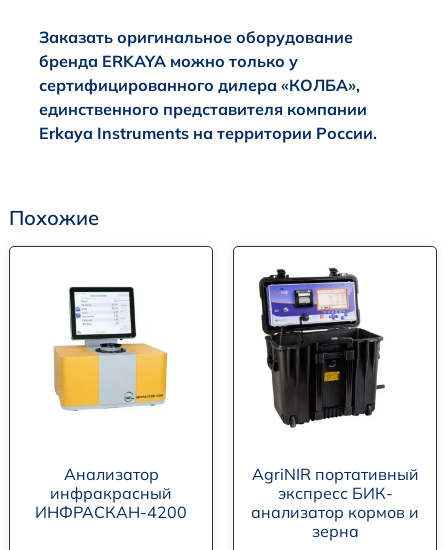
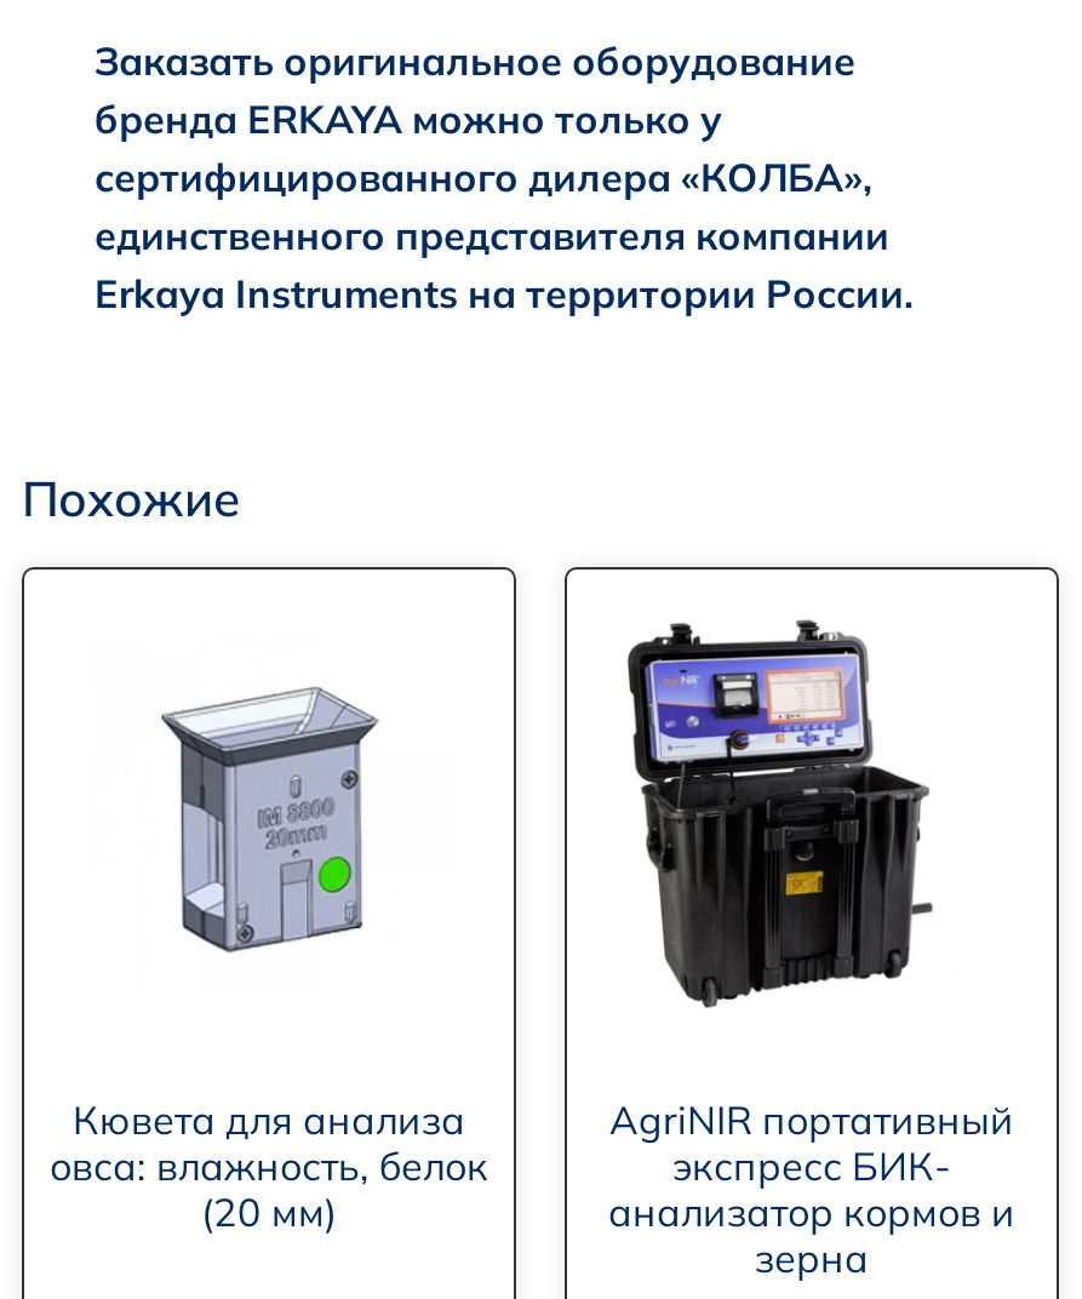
[53,286,168,412] [image] -> [131,666,405,967] [image]
[35,464,187,522] Анализатор | инфракрасный | ИНФРАСКАН-4200 -> [50,1095,488,1235] Кювета для анализа | овса: влажность, белок | (20 мм)

